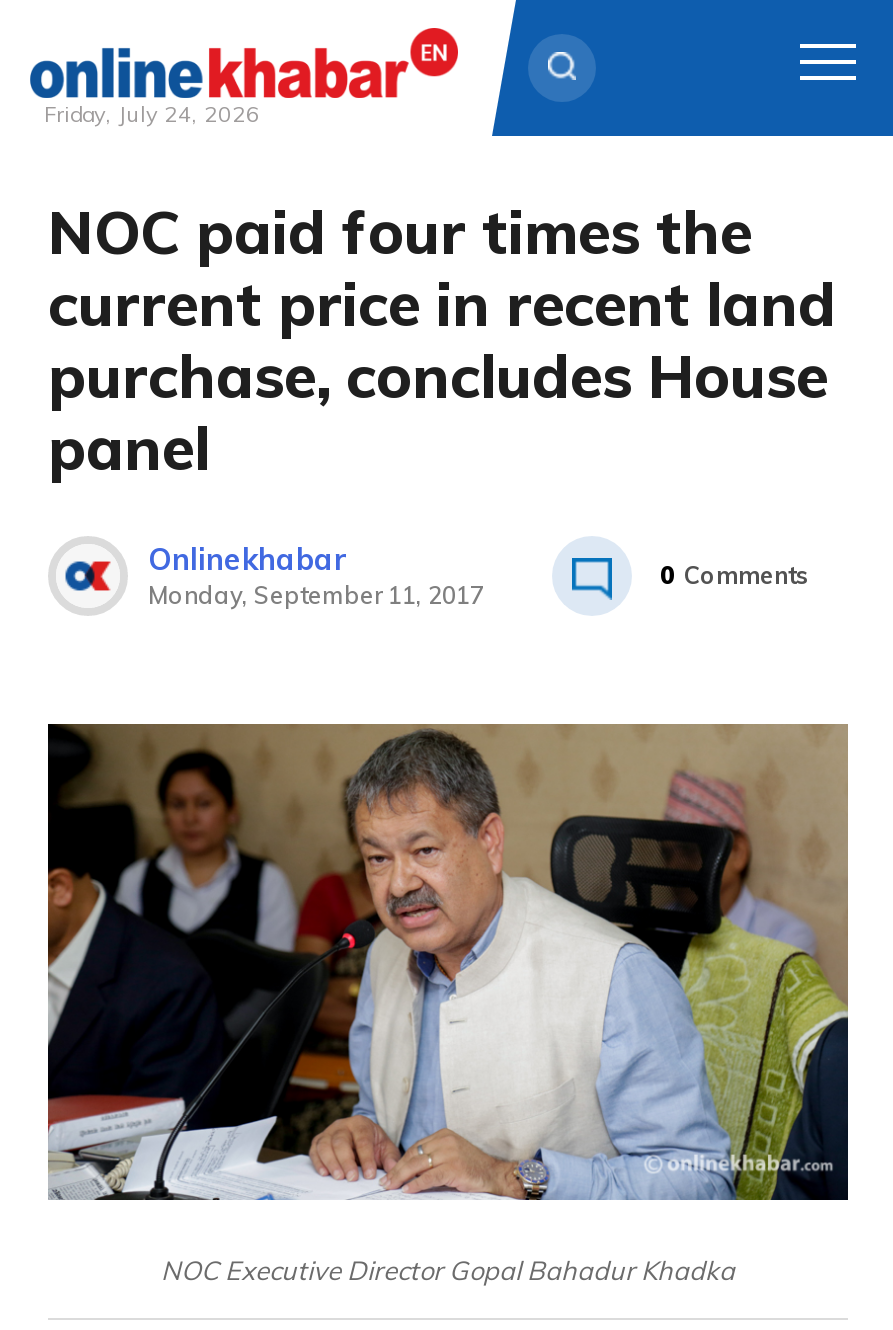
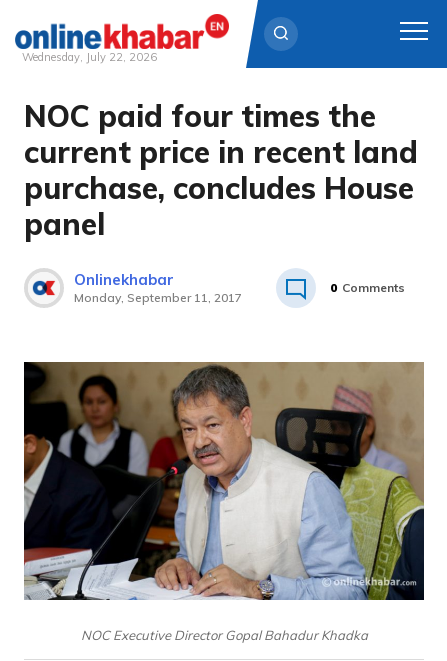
[44,100,260,128] Friday, July 24, 2026 -> [22,50,157,64] Wednesday, July 22, 2026

